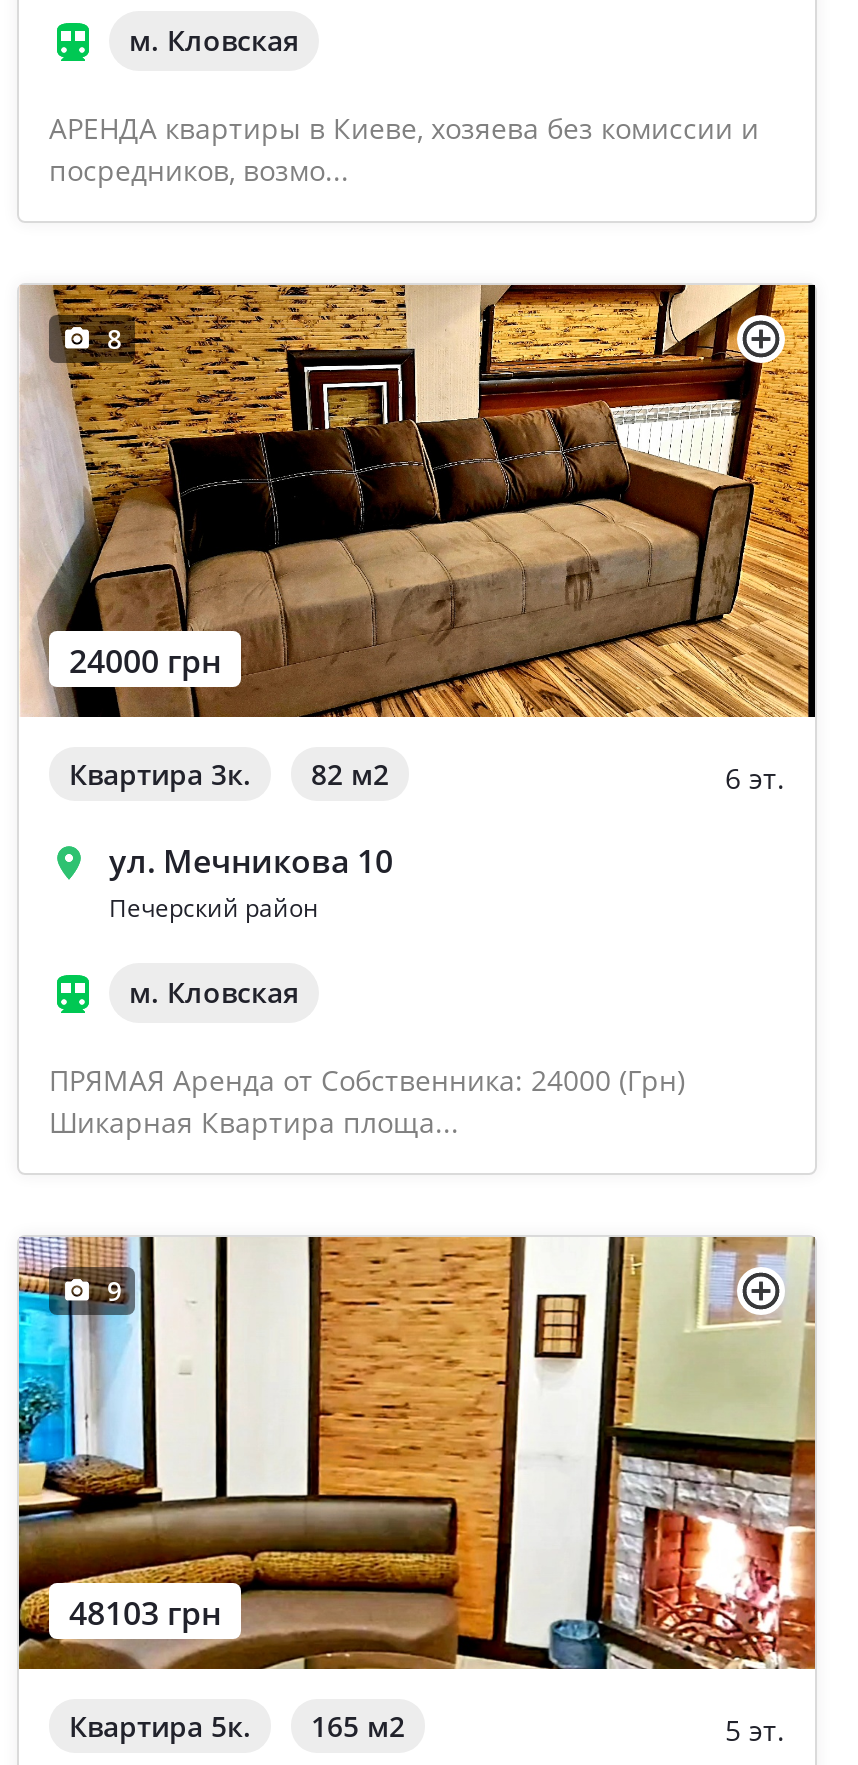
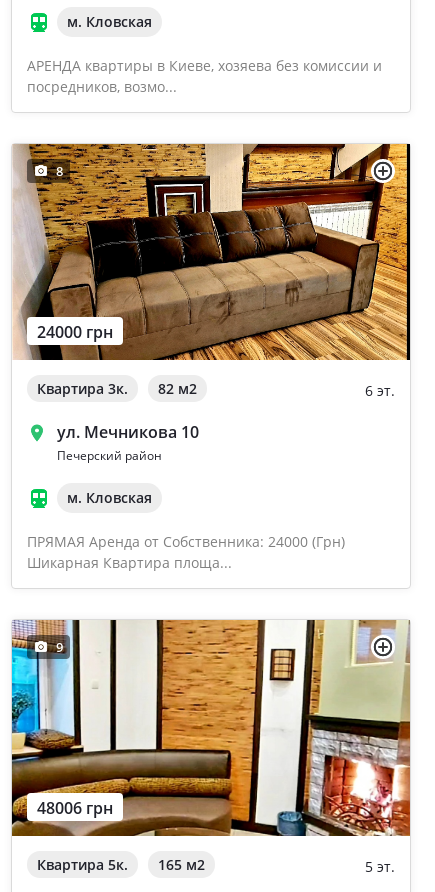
[69,1591,221,1635] 48103 грн -> [37,797,113,819] 48006 грн

